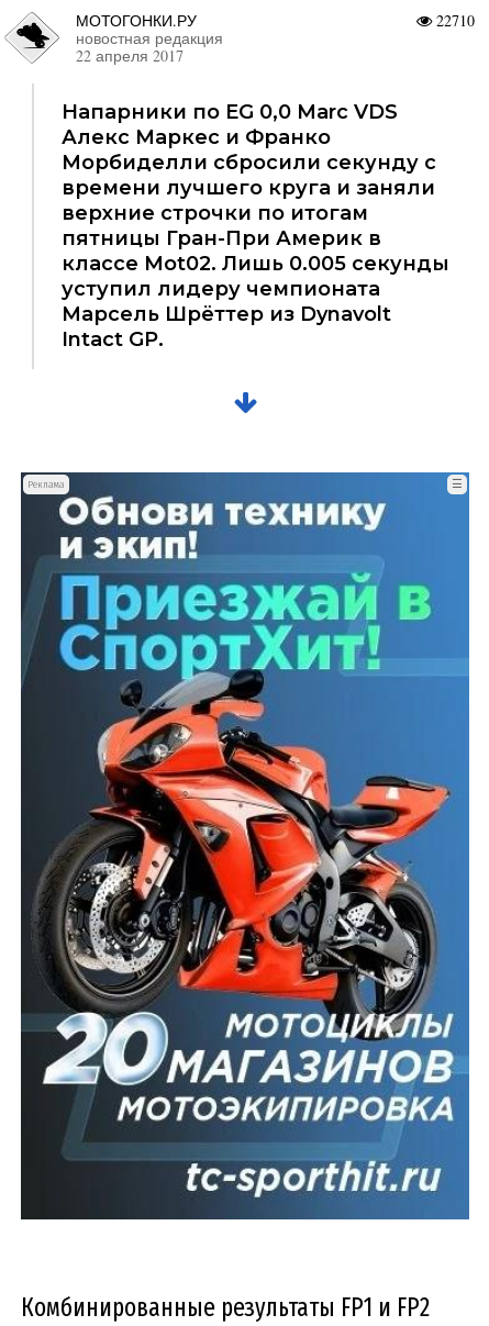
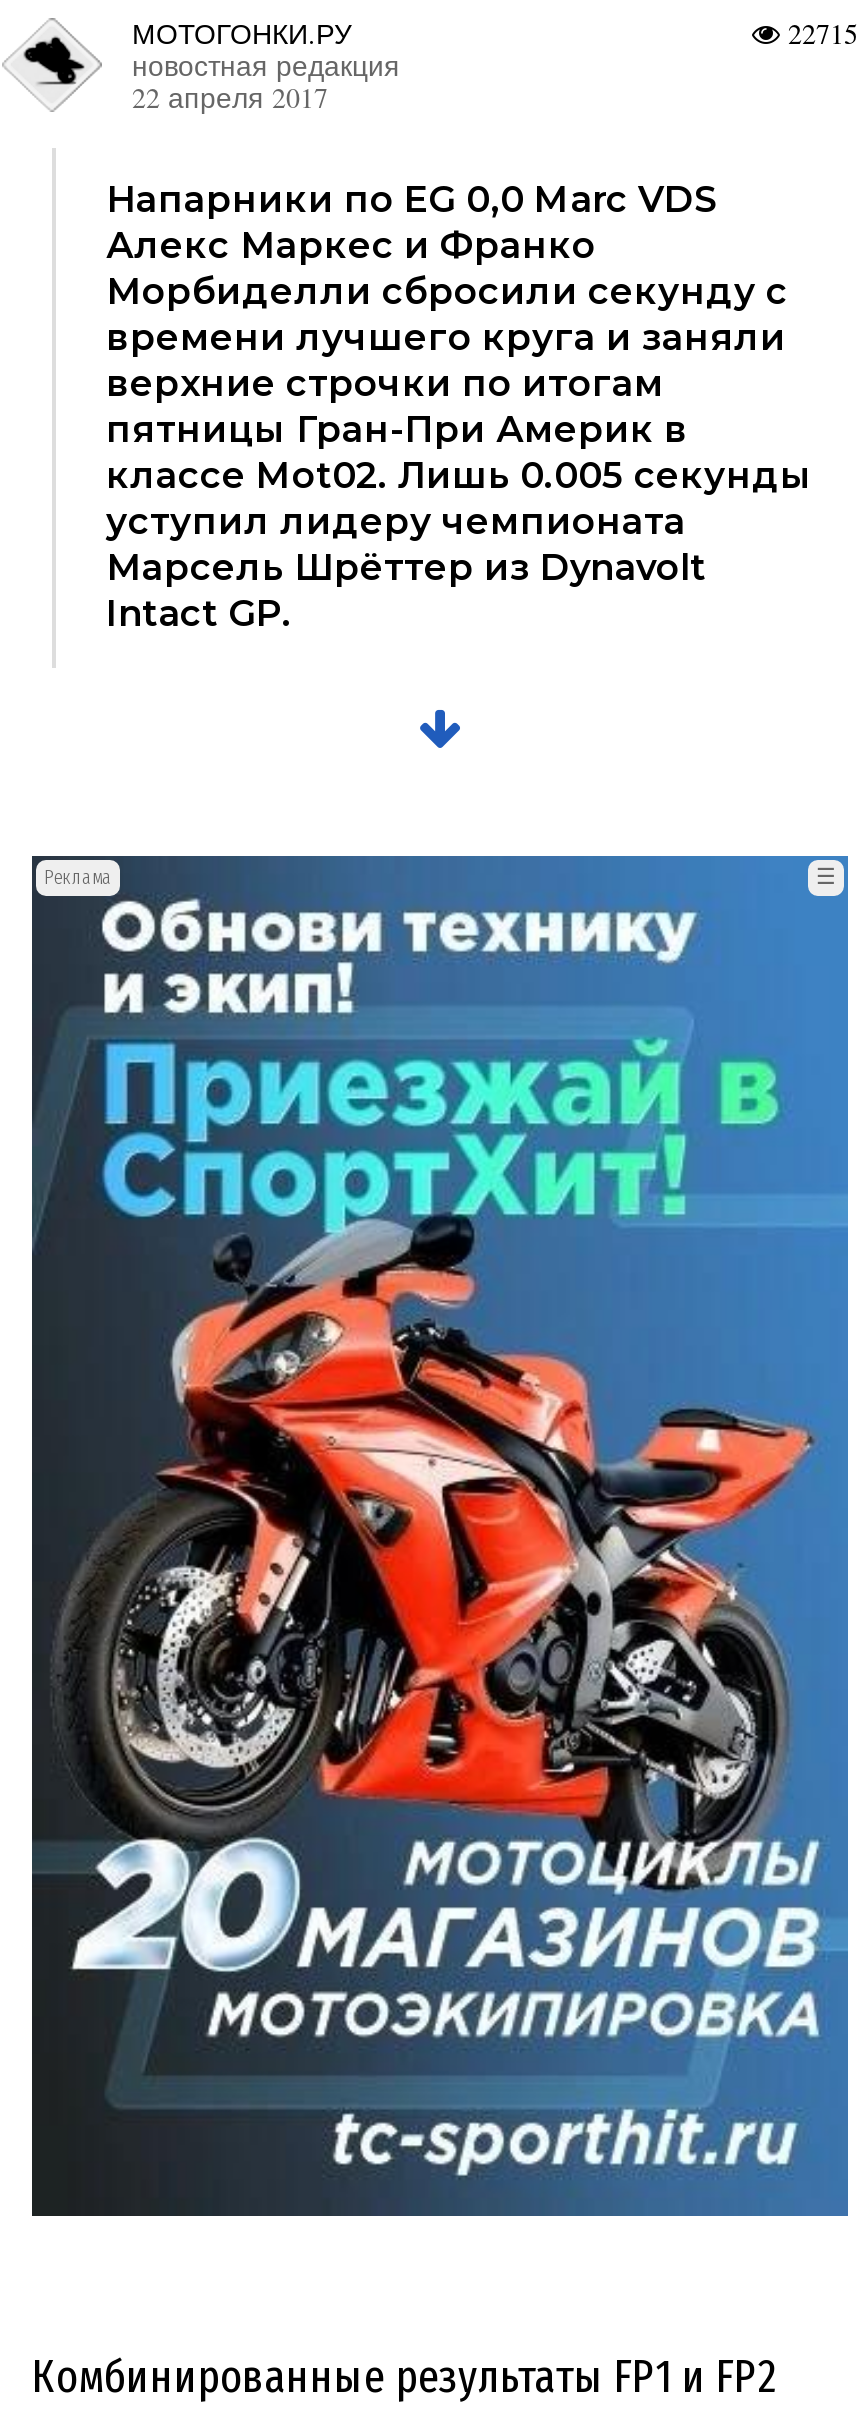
[432,10,475,31] 22710 -> [780,14,858,52] 22715

